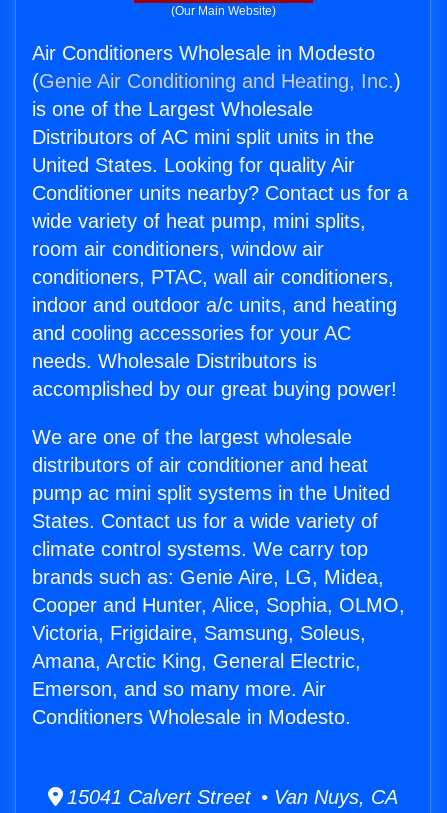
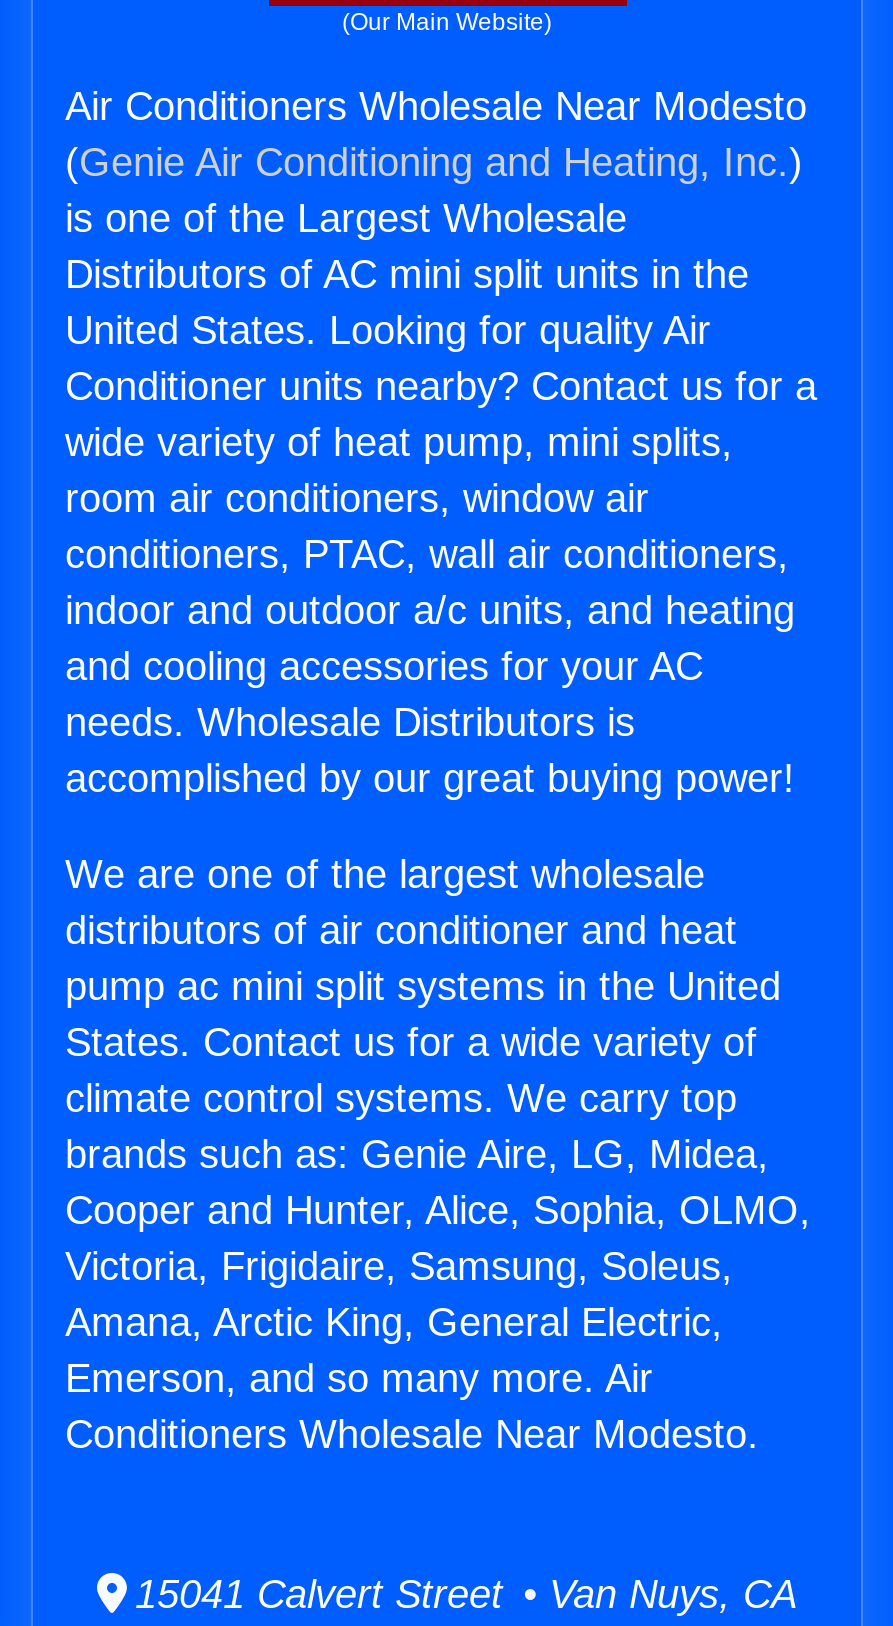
[32,42,375,64] Air Conditioners Wholesale in Modesto -> [65,84,807,128] Air Conditioners Wholesale Near Modesto
[32,706,351,728] Conditioners Wholesale in Modesto. -> [65,1412,759,1456] Conditioners Wholesale Near Modesto.

